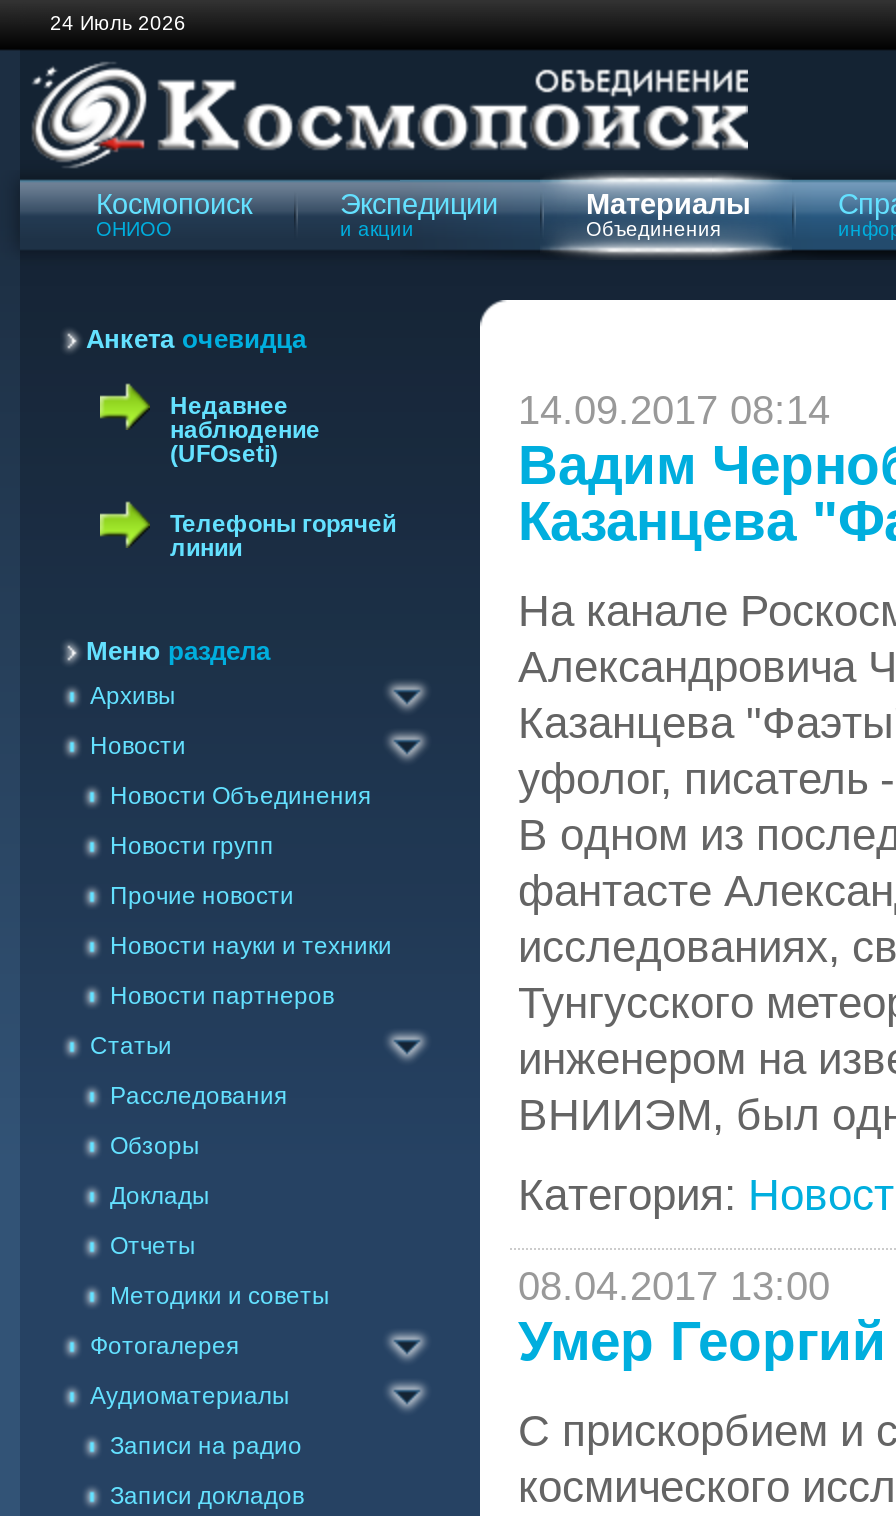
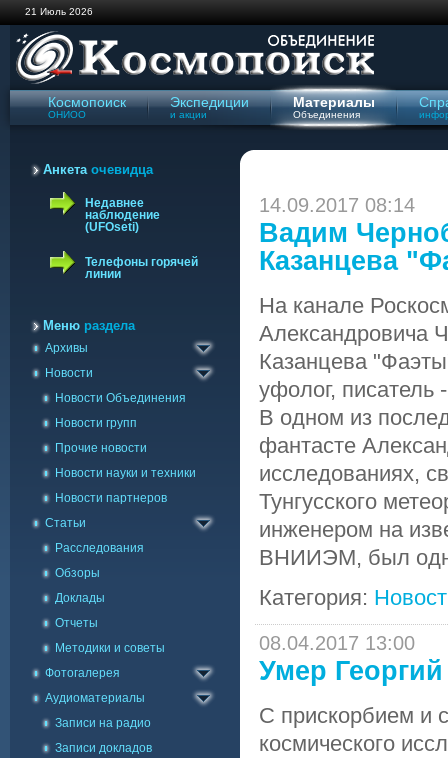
[50,12,186,34] 24 Июль 2026 -> [25,6,93,17] 21 Июль 2026

